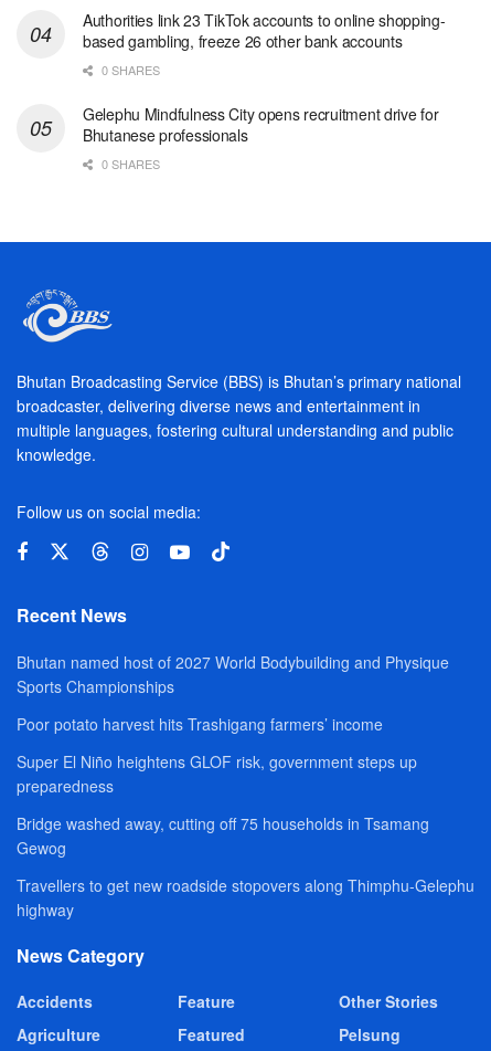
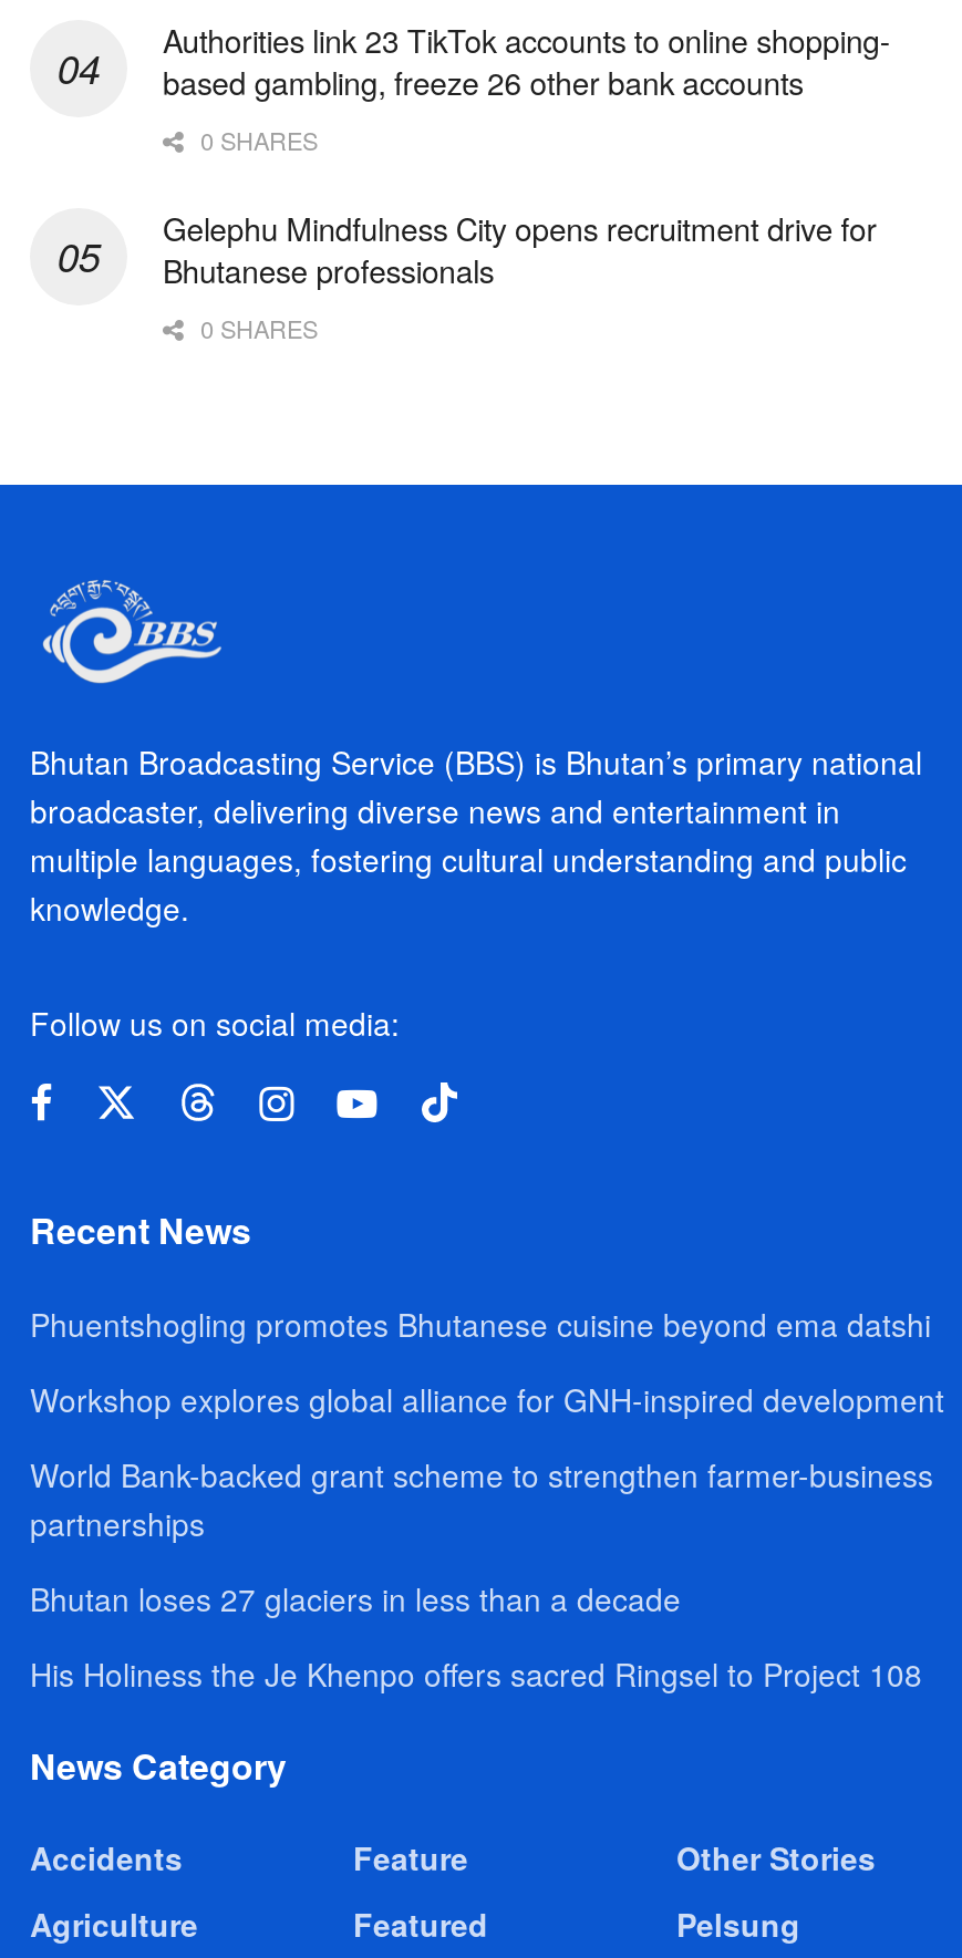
[17,650,449,697] Bhutan named host of 2027 World Bodybuilding and Physique | Sports Championships -> [30,1303,931,1347] Phuentshogling promotes Bhutanese cuisine beyond ema datshi
[17,712,383,734] Poor potato harvest hits Trashigang farmers’ income -> [30,1378,944,1423] Workshop explores global alliance for GNH-inspired development
[17,750,417,796] Super El Niño heightens GLOF risk, government steps up | preparedness -> [30,1454,933,1546] World Bank-backed grant scheme to strengthen farmer-business | partnerships
[17,812,429,858] Bridge washed away, cutting off 75 households in Tsamang | Gewog -> [30,1577,681,1622] Bhutan loses 27 glaciers in less than a decade
[17,874,474,920] Travellers to get new roadside stopovers along Thimphu-Gelephu | highway -> [30,1653,922,1697] His Holiness the Je Khenpo offers sacred Ringsel to Project 108

